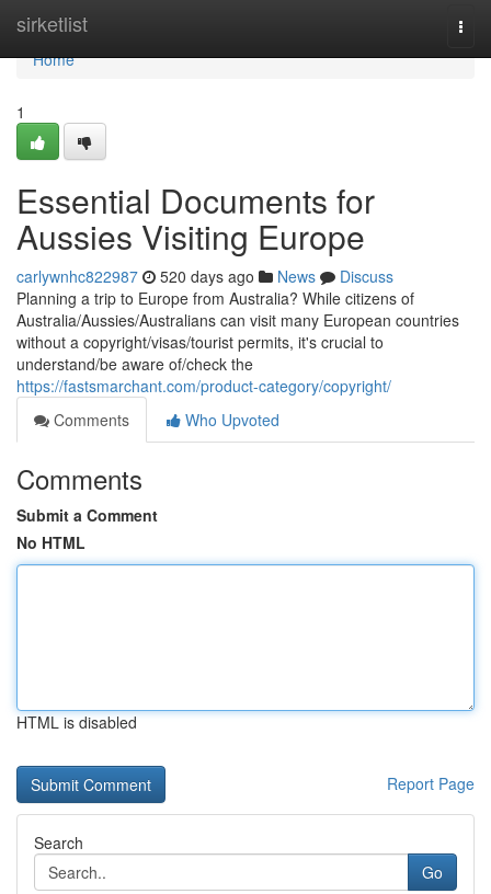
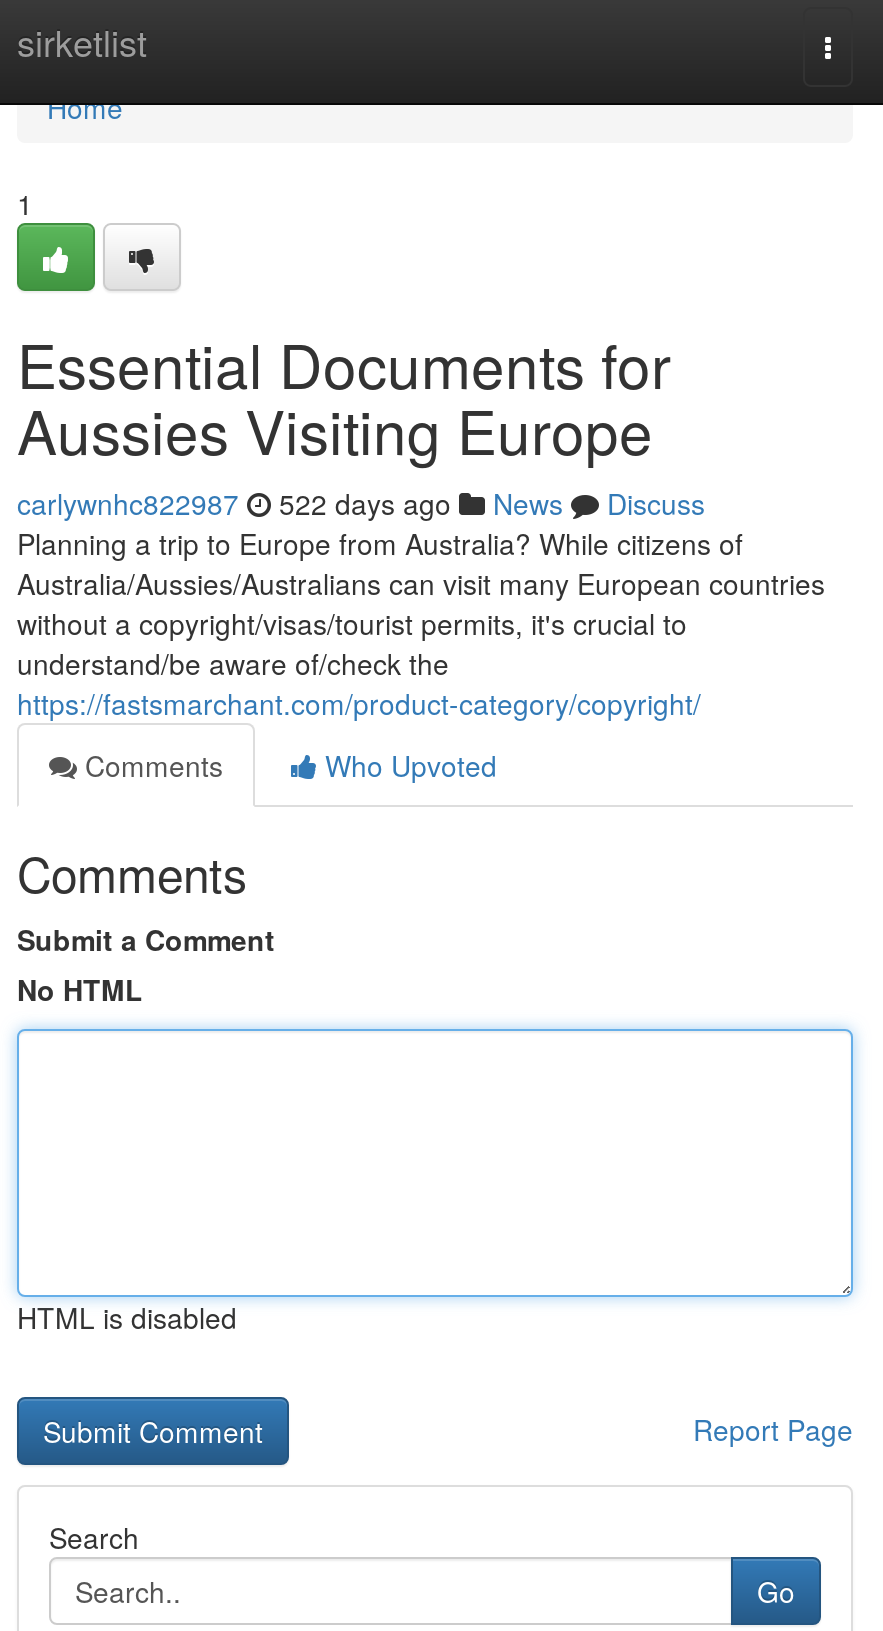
[16,265,393,287] carlywnhc822987 520 days ago News Discuss -> [17,483,705,523] carlywnhc822987 522 days ago News Discuss

